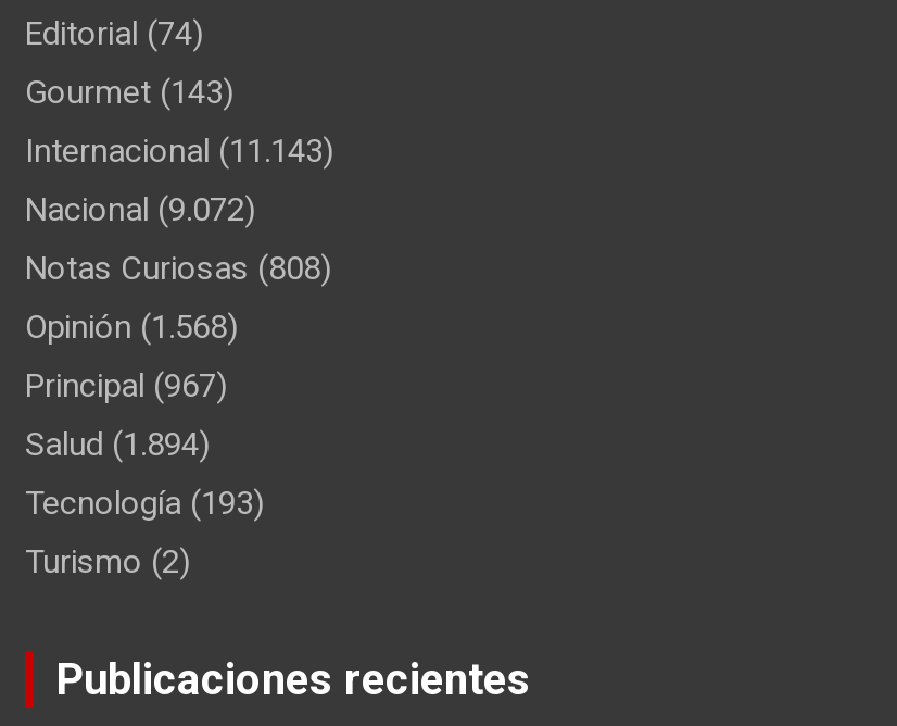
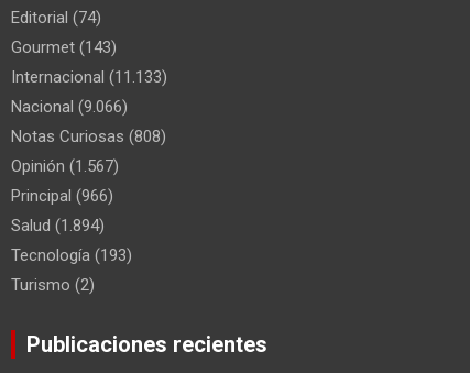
[25,130,333,170] Internacional (11.143) -> [11,67,167,86] Internacional (11.133)
[25,189,255,228] Nacional (9.072) -> [11,96,128,116] Nacional (9.066)
[25,306,238,346] Opinión (1.568) -> [11,156,119,175] Opinión (1.567)
[25,365,227,404] Principal (967) -> [11,185,113,205] Principal (966)

